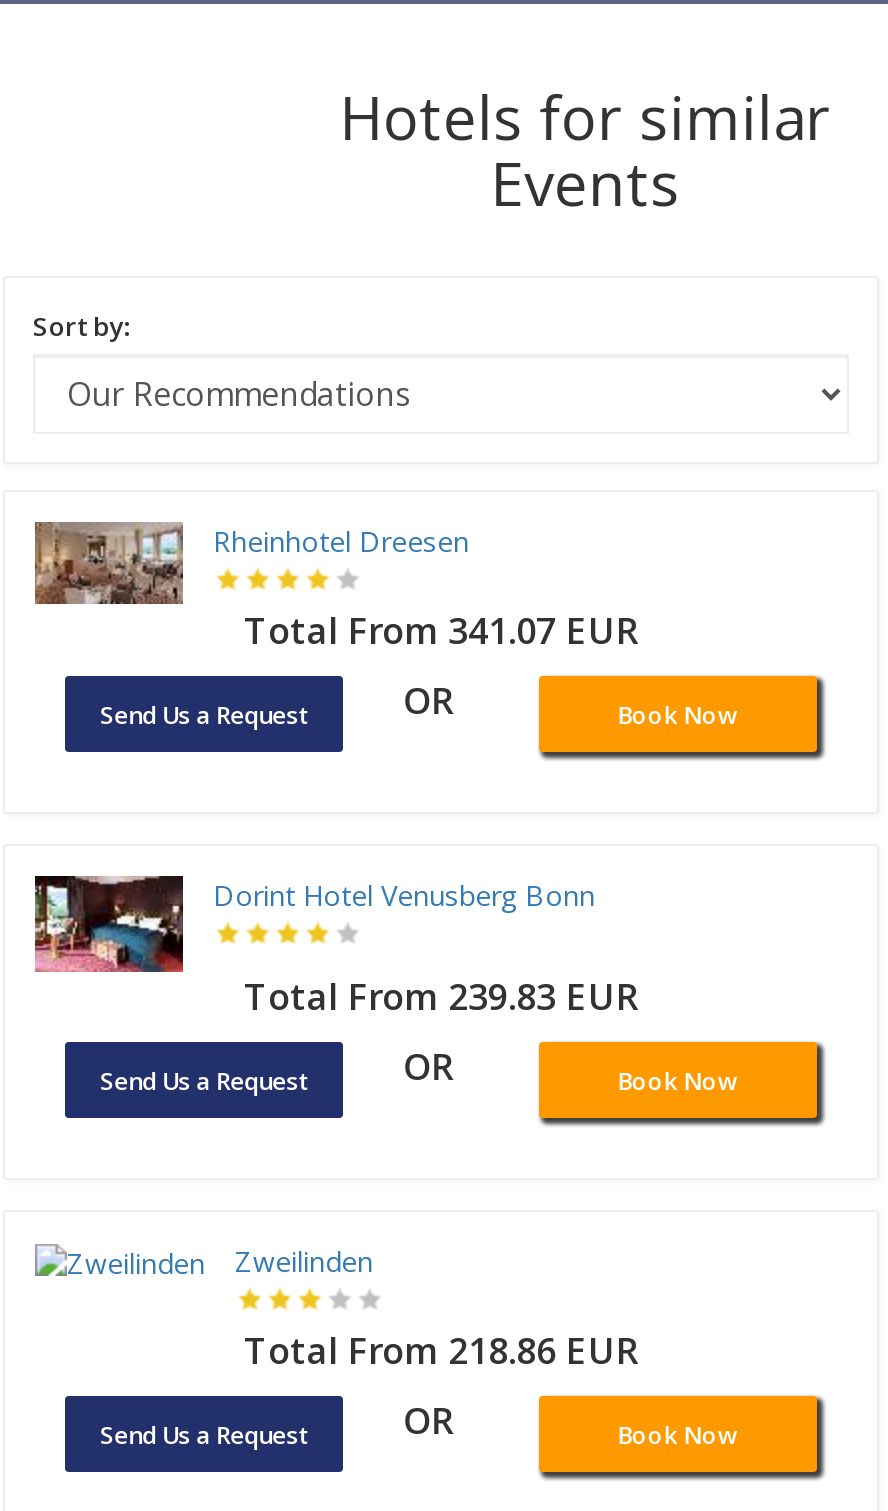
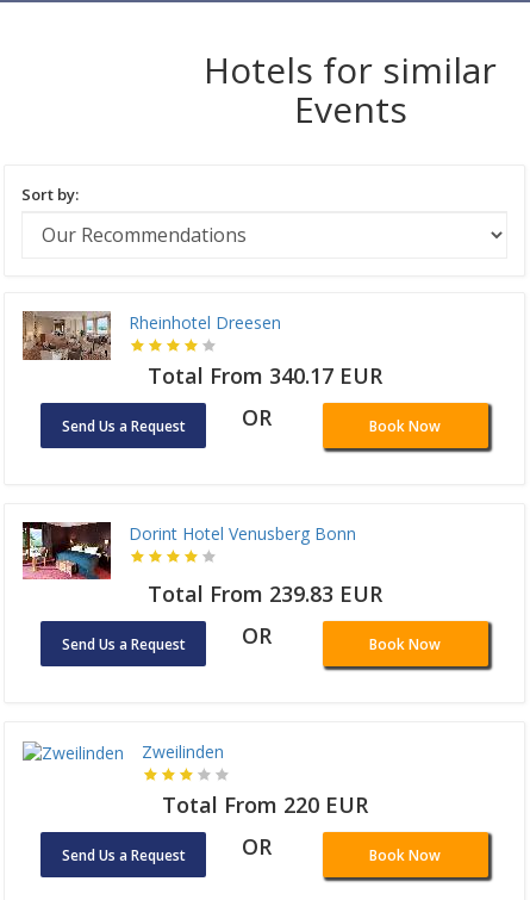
[244,606,638,654] Total From 341.07 EUR -> [147,361,382,390] Total From 340.17 EUR
[244,1326,638,1374] Total From 218.86 EUR -> [161,790,367,819] Total From 220 EUR

